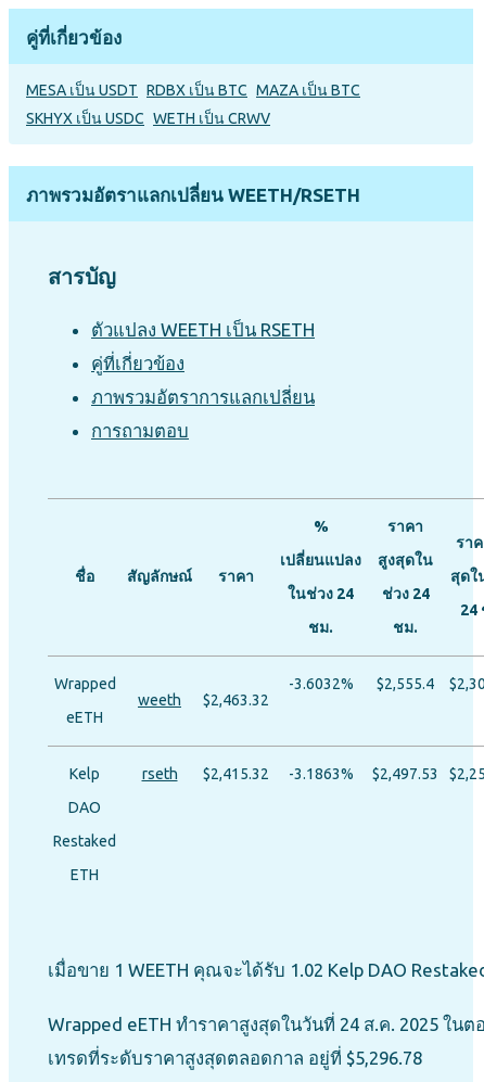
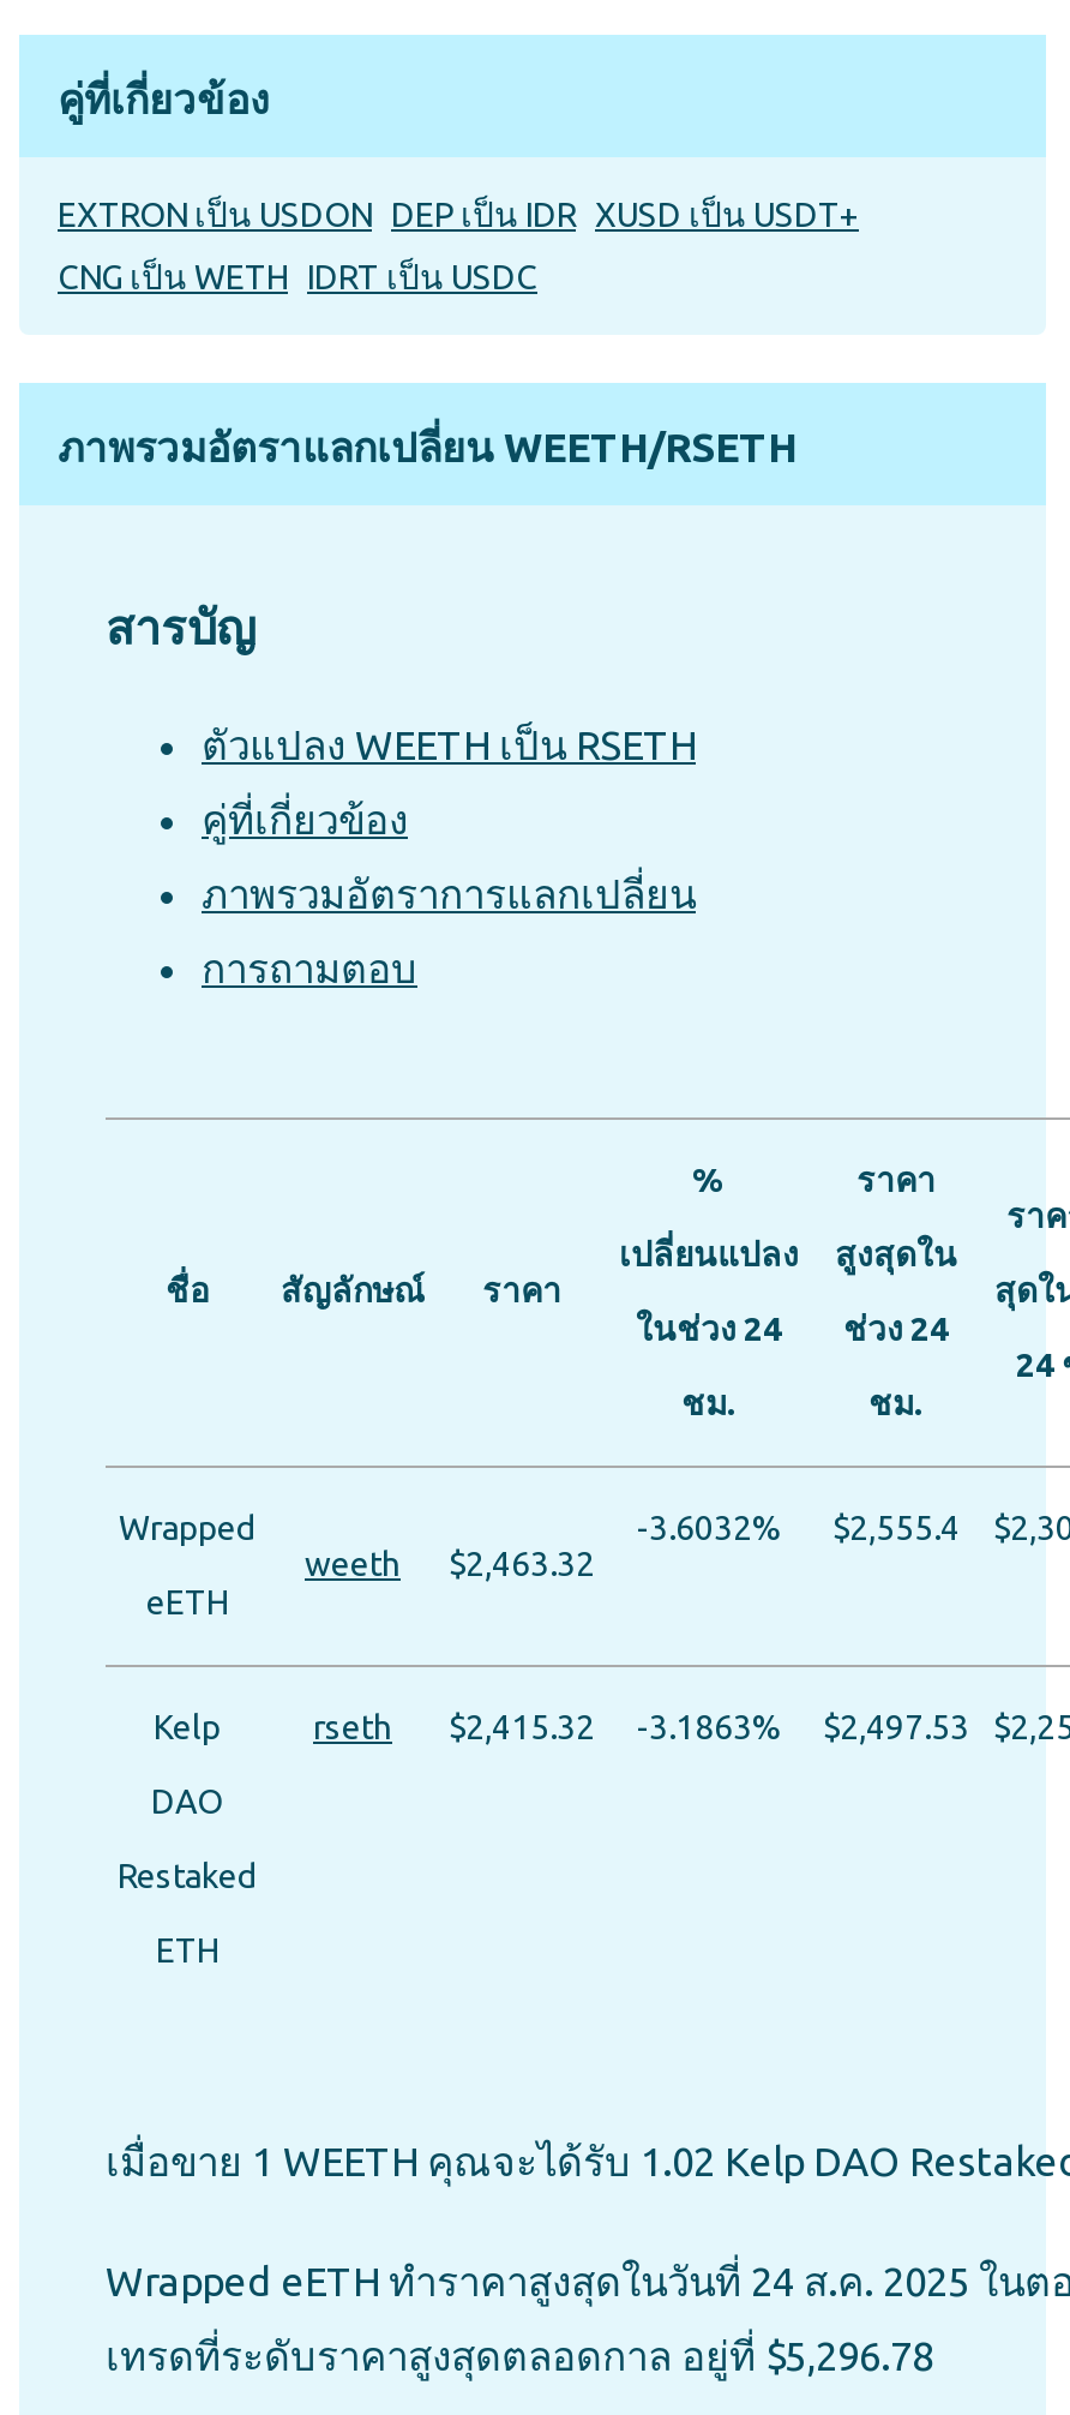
[26,81,360,99] MESA เป็น USDT RDBX เป็น BTC MAZA เป็น BTC -> [58,196,859,234] EXTRON เป็น USDON DEP เป็น IDR XUSD เป็น USDT+
[26,110,270,127] SKHYX เป็น USDC WETH เป็น CRWV -> [58,258,537,296] CNG เป็น WETH IDRT เป็น USDC

